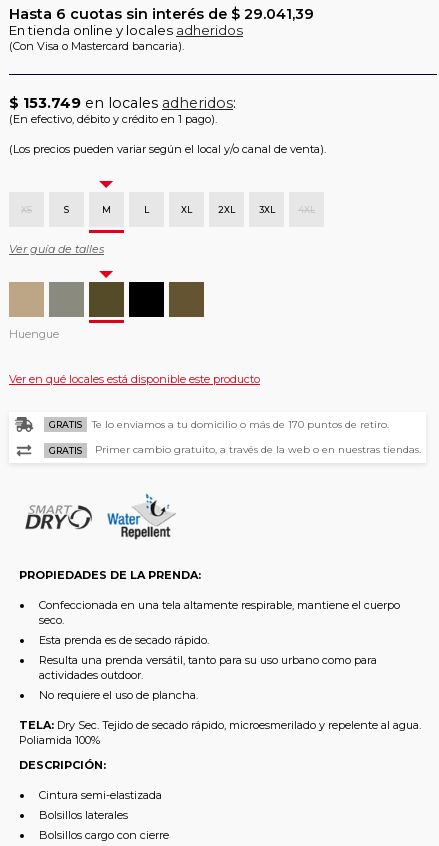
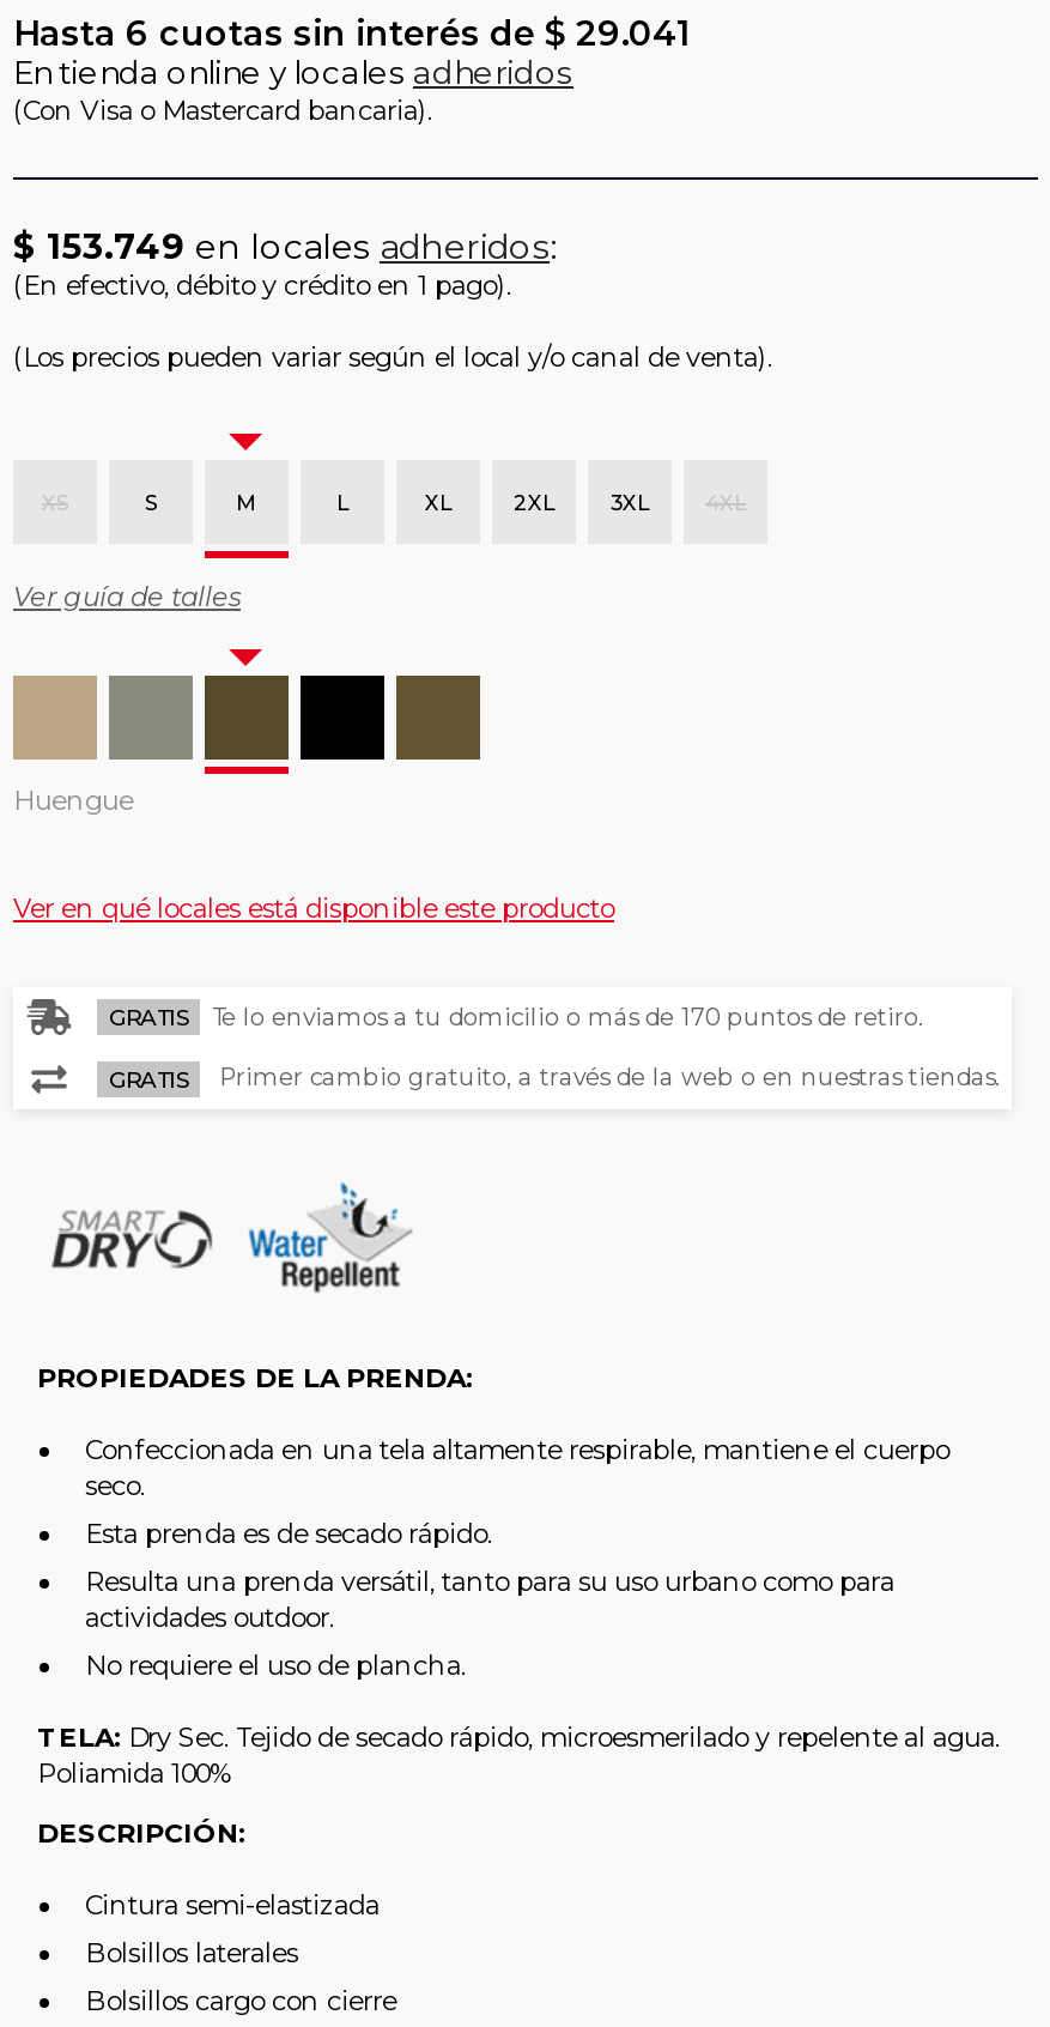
[9,4,314,22] Hasta 6 cuotas sin interés de $ 29.041,39 -> [13,11,691,54] Hasta 6 cuotas sin interés de $ 29.041

